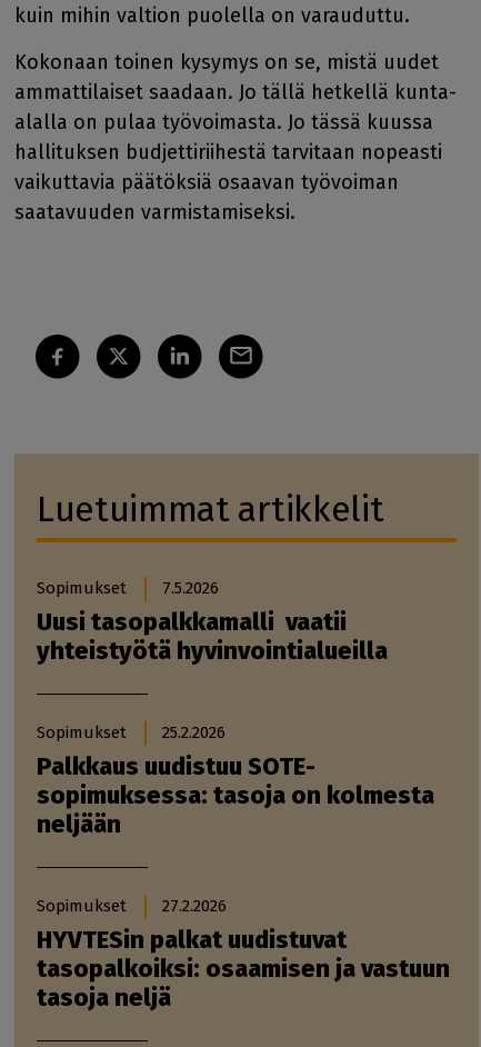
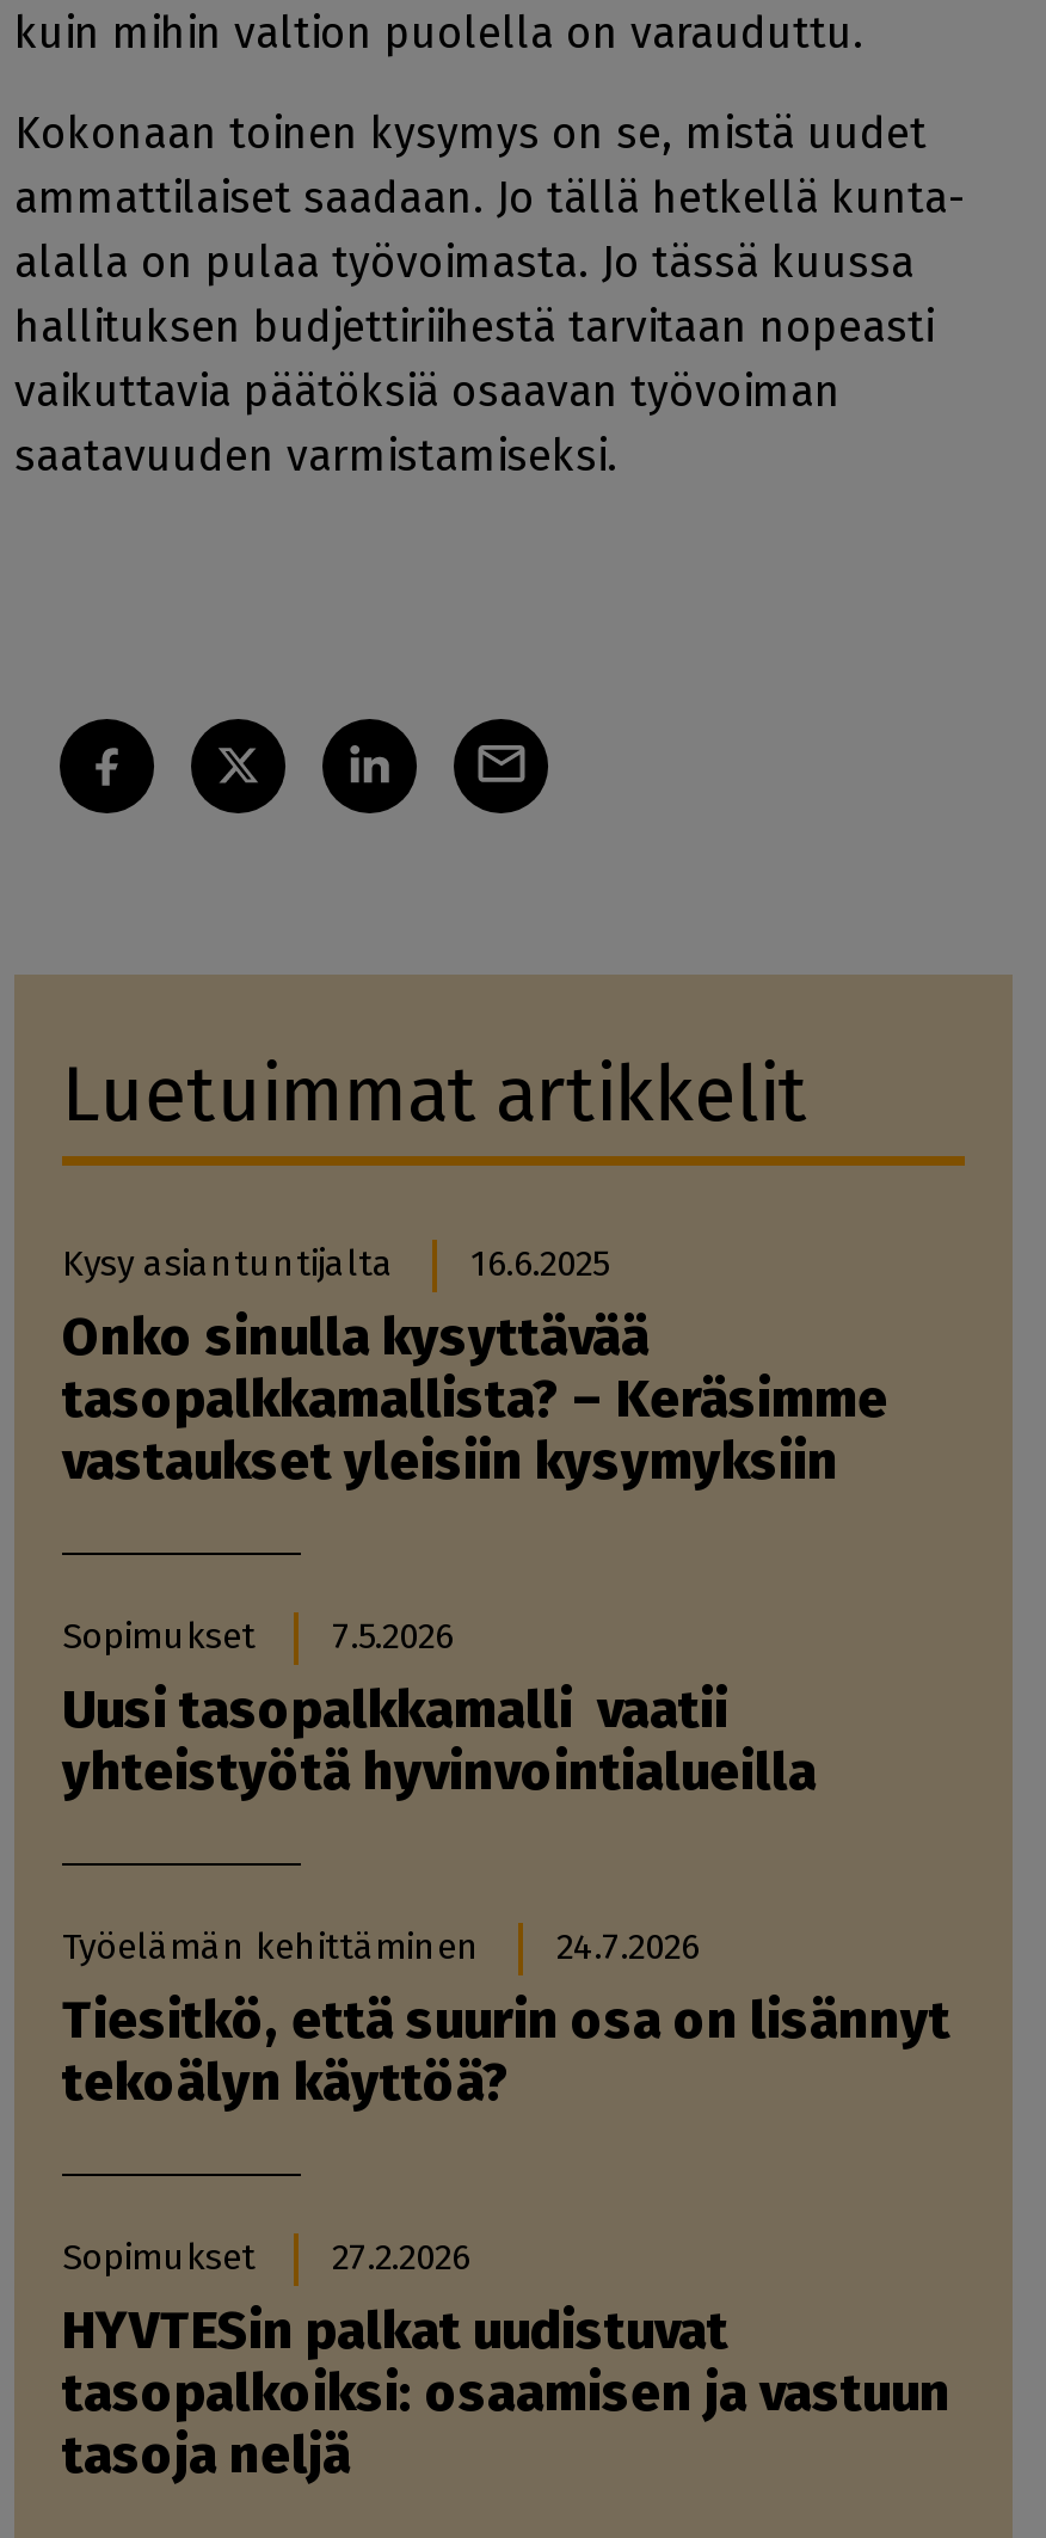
none -> [62,1243,888,1494] Kysy asiantuntijalta | 16.6.2025 | Onko sinulla kysyttävää | tasopalkkamallista? – Keräsimme | vastaukset yleisiin kysymyksiin
moved [37,579,388,666] -> [62,1616,817,1805]: Sopimukset | 7.5.2026 | Uusi tasopalkkamalli vaatii | yhteistyötä hyvinvointialueilla
[37,723,434,840] Sopimukset | 25.2.2026 | Palkkaus uudistuu SOTE- | sopimuksessa: tasoja on kolmesta | neljään -> [62,1926,950,2115] Työelämän kehittäminen | 24.7.2026 | Tiesitkö, että suurin osa on lisännyt | tekoälyn käyttöä?

